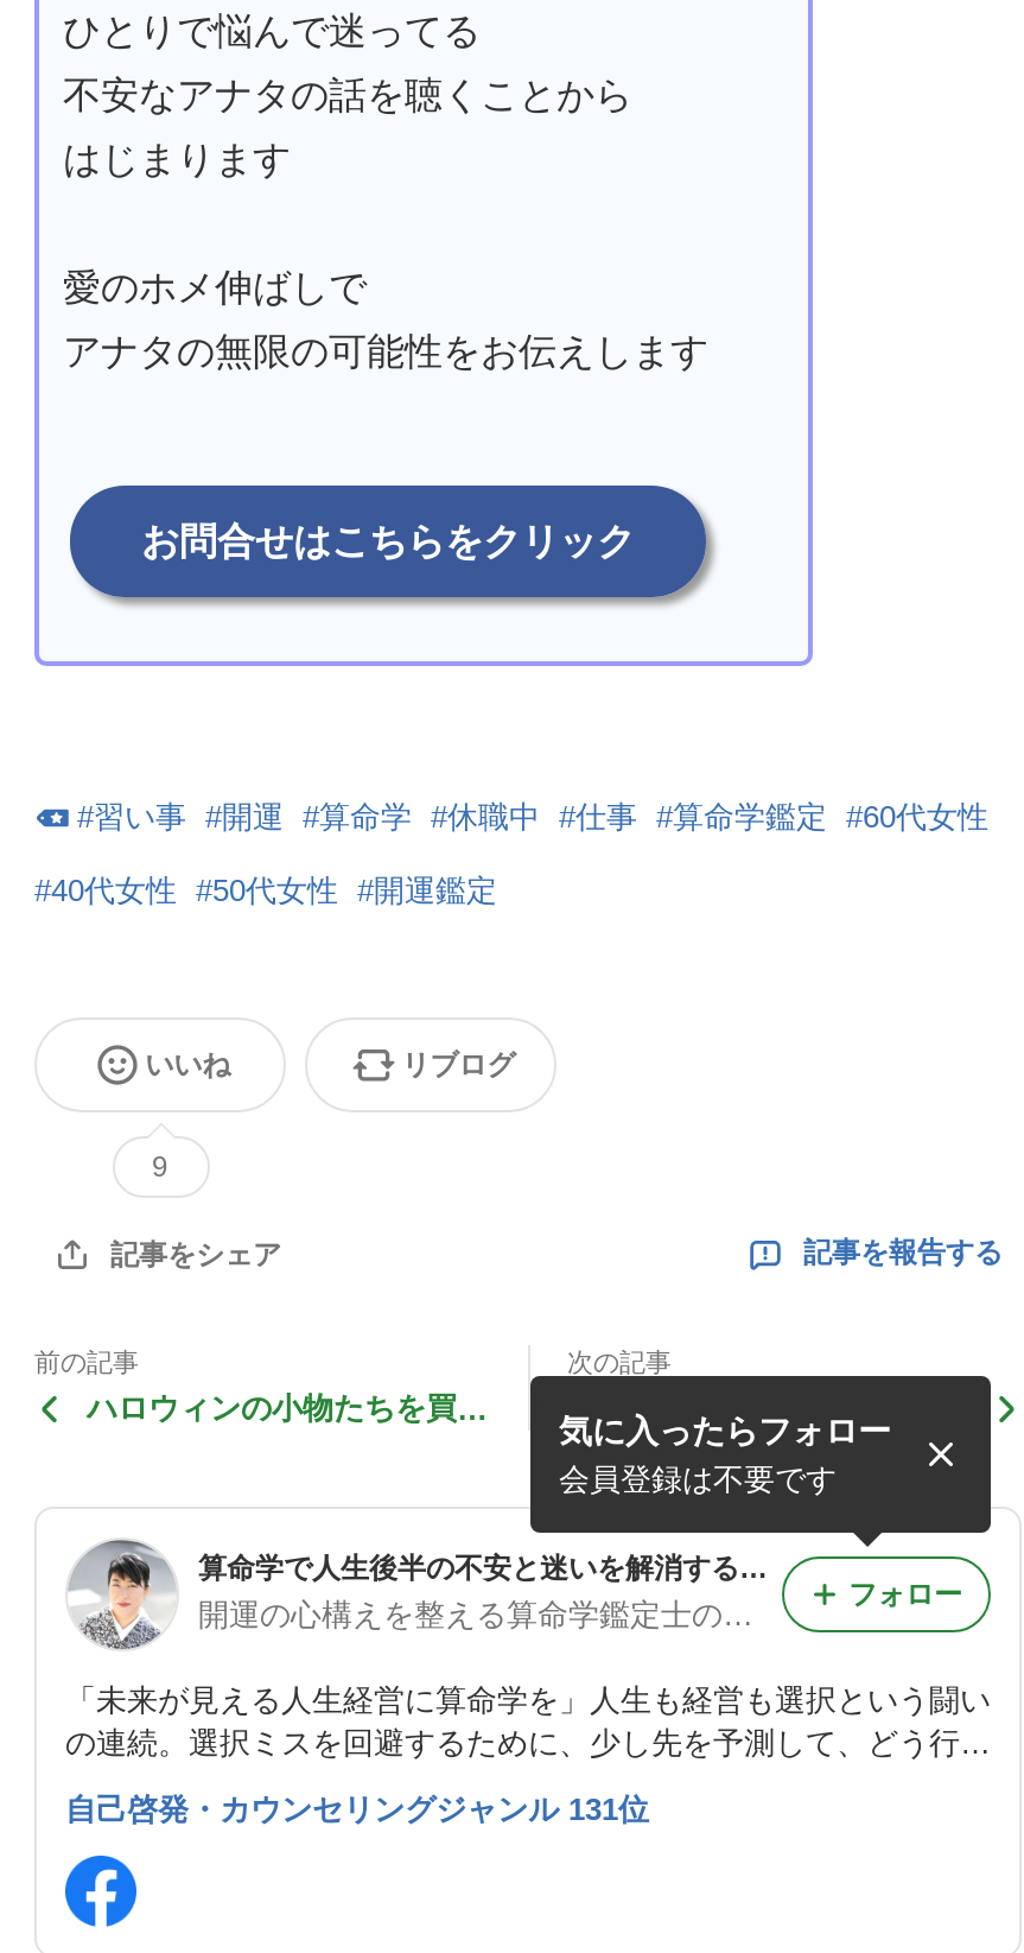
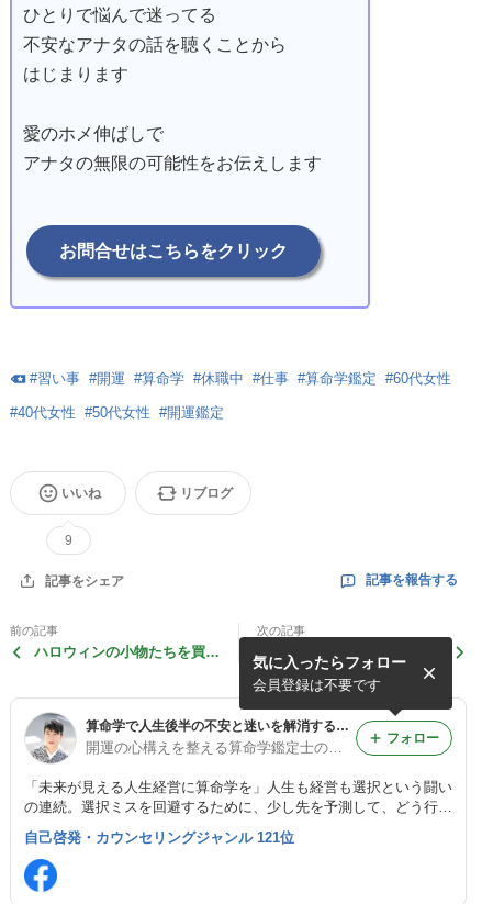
[65,1791,649,1827] 自己啓発・カウンセリングジャンル 131位 -> [24,829,294,846] 自己啓発・カウンセリングジャンル 121位

